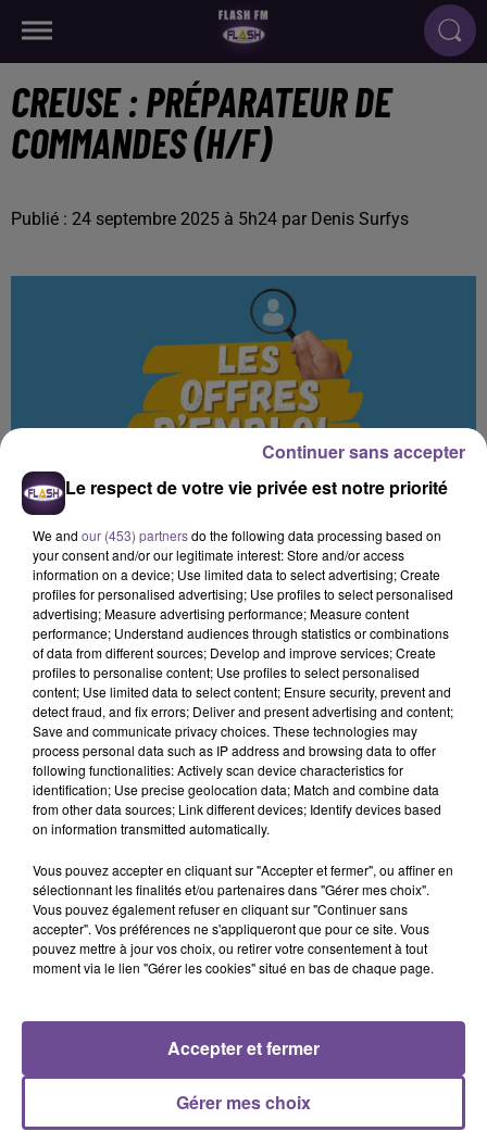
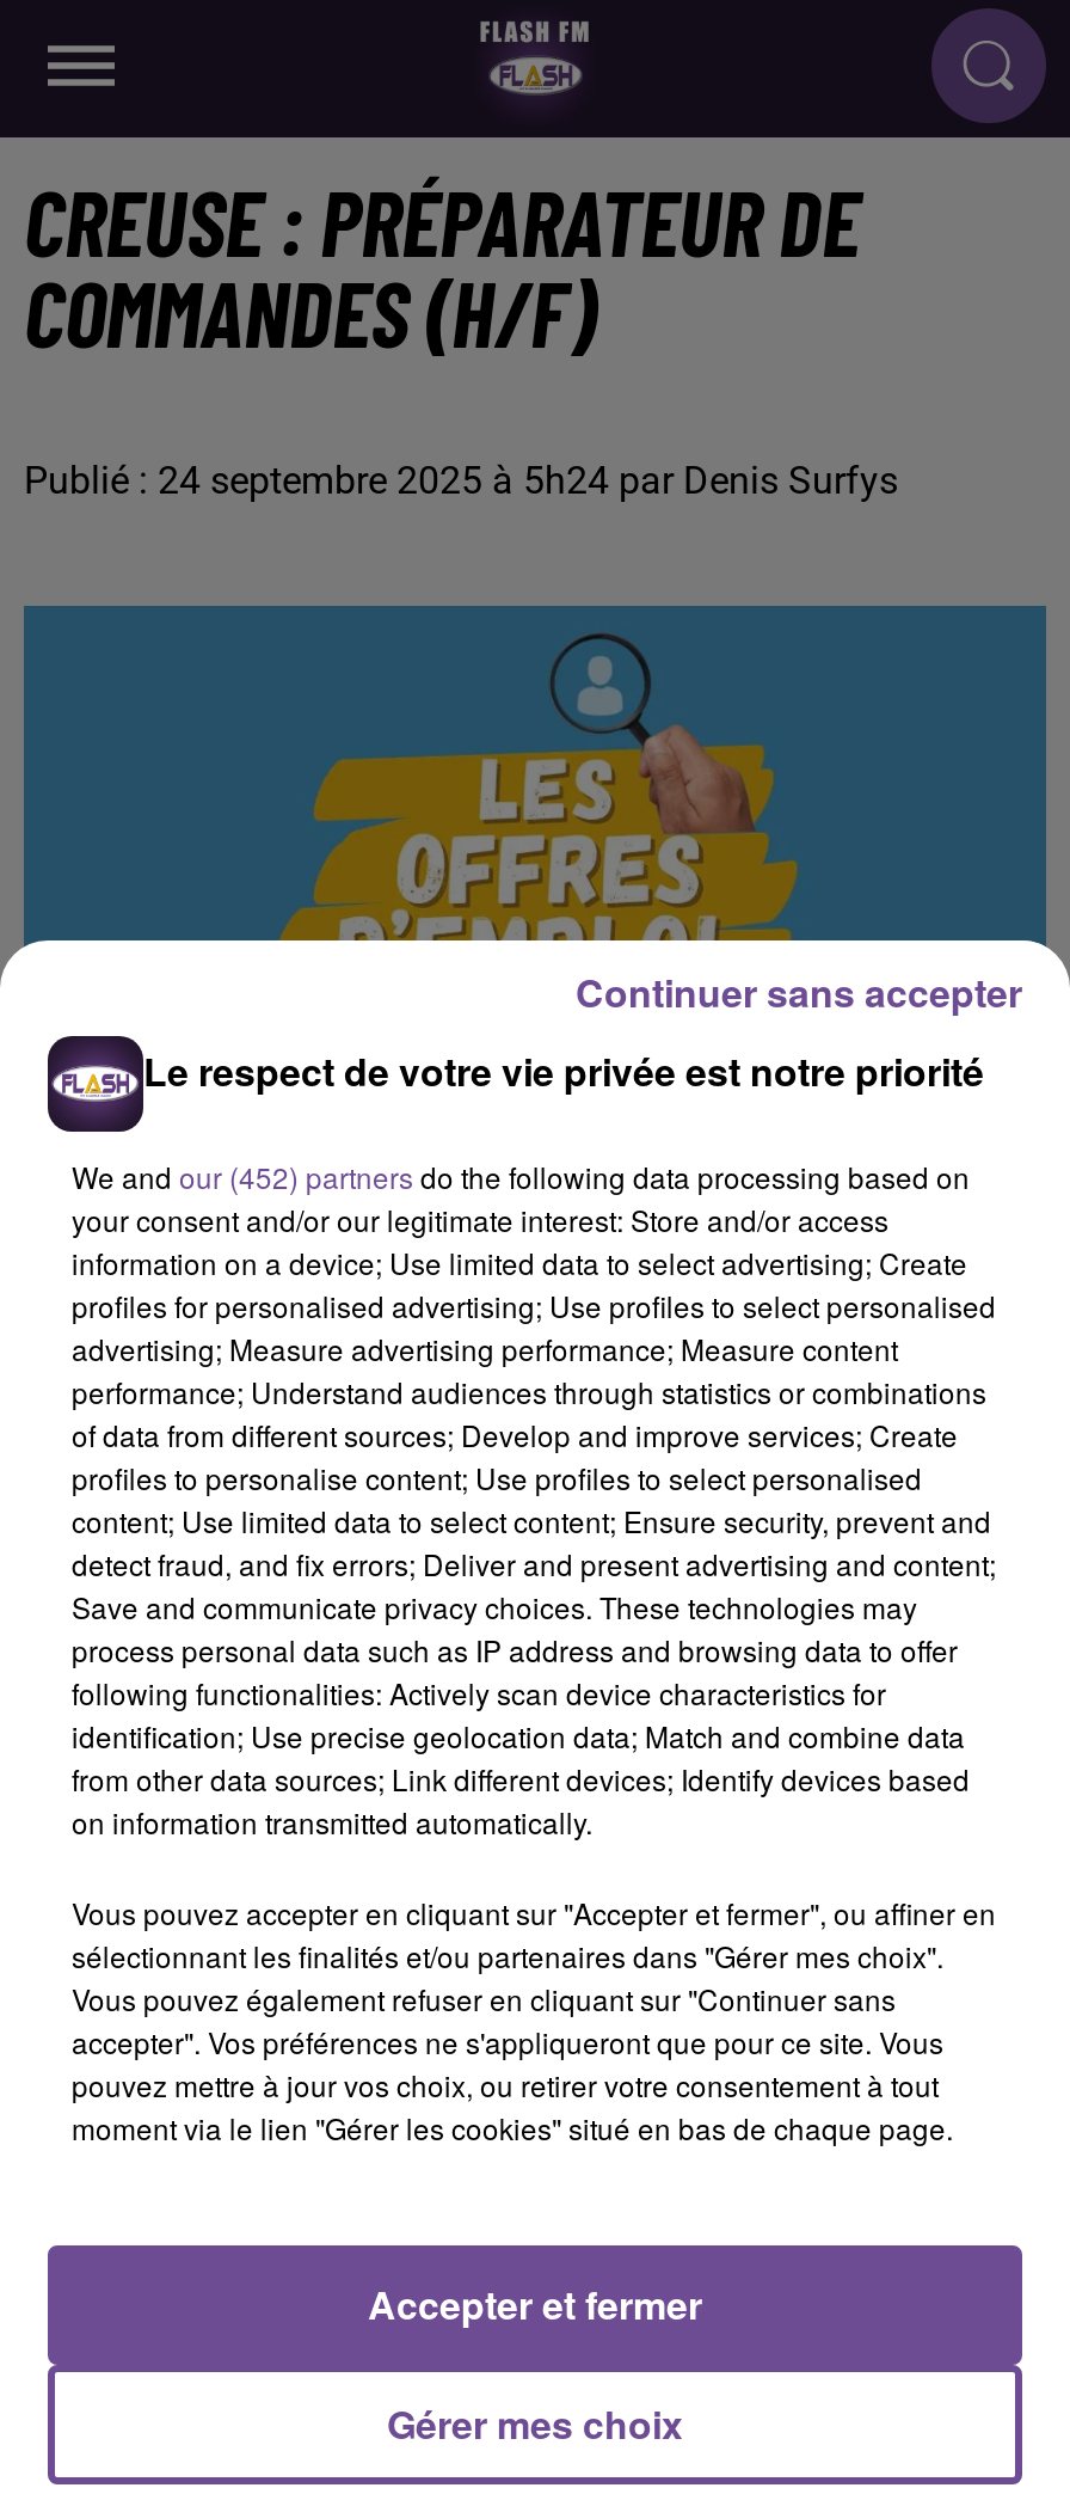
[33,525,441,544] We and our (453) partners do the following data processing based on -> [72,1154,970,1195] We and our (452) partners do the following data processing based on

